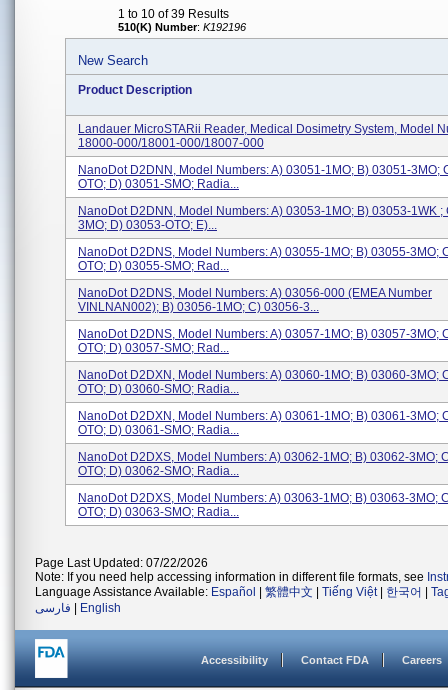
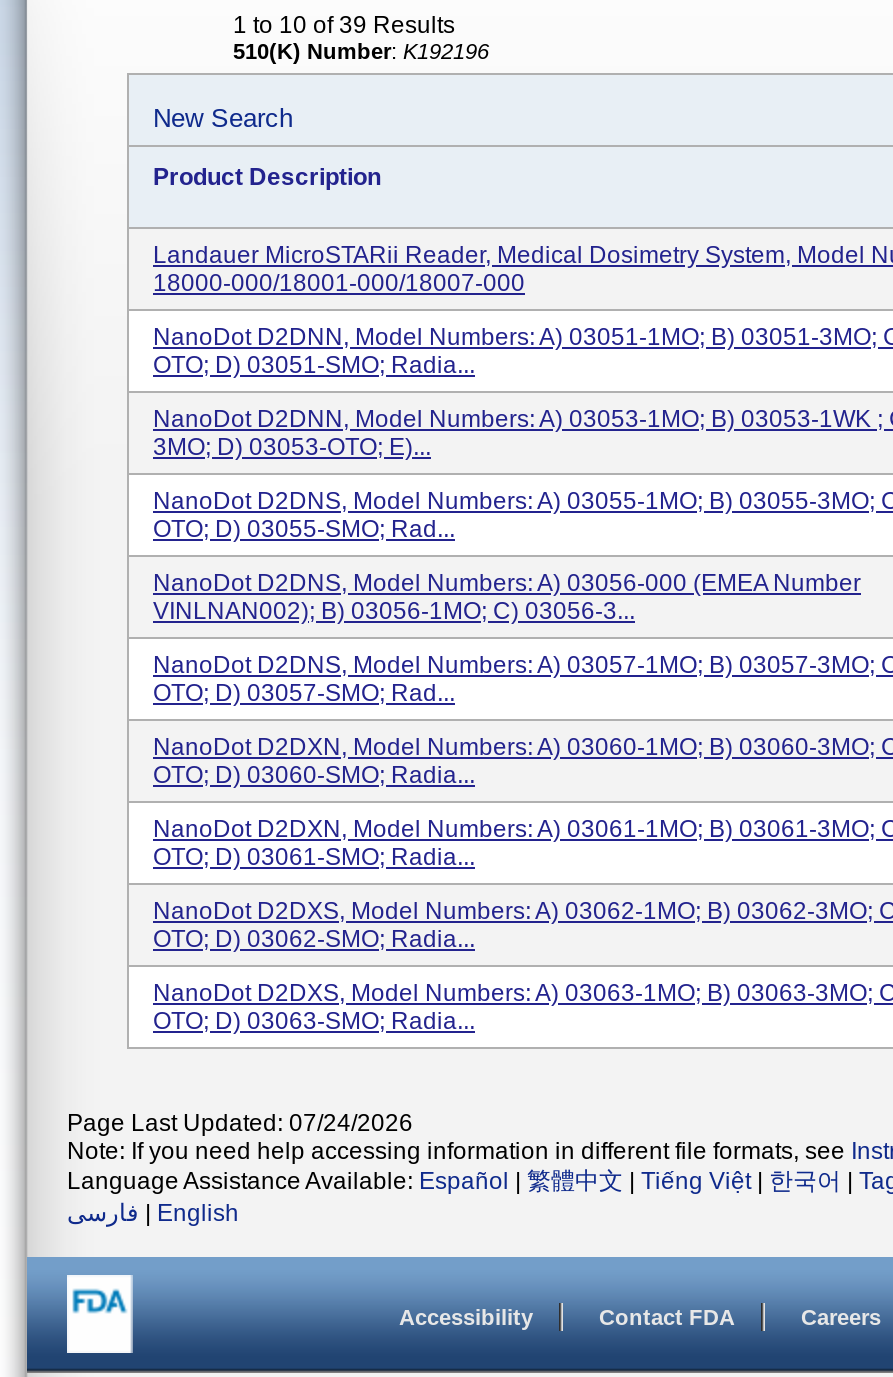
[35,556,208,570] Page Last Updated: 07/22/2026 -> [67,1109,413,1137] Page Last Updated: 07/24/2026

